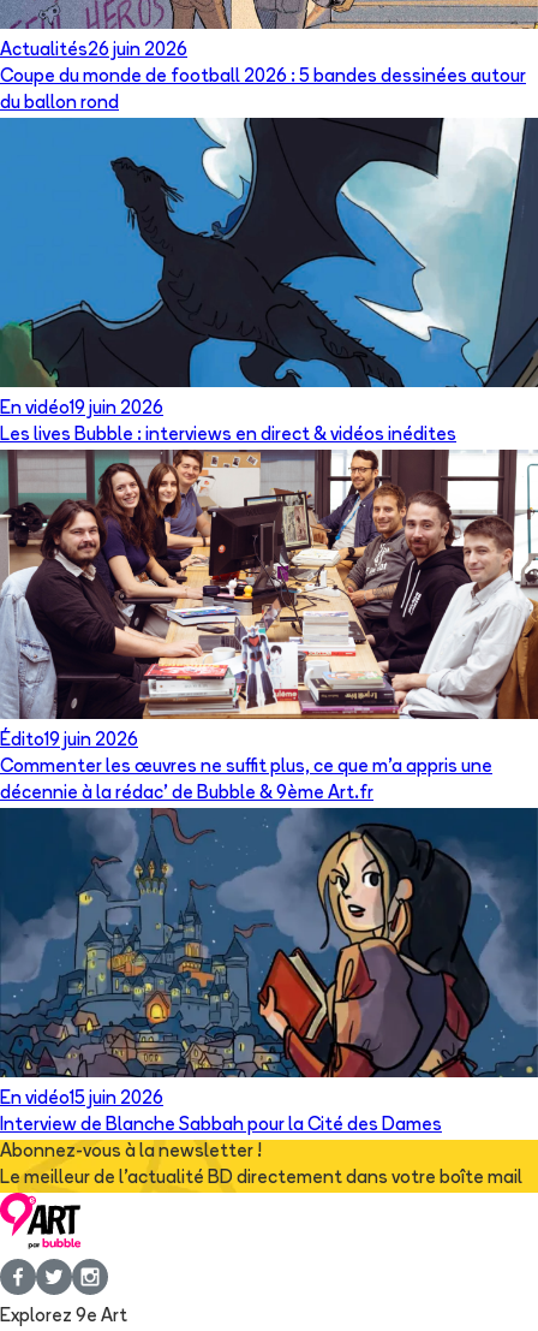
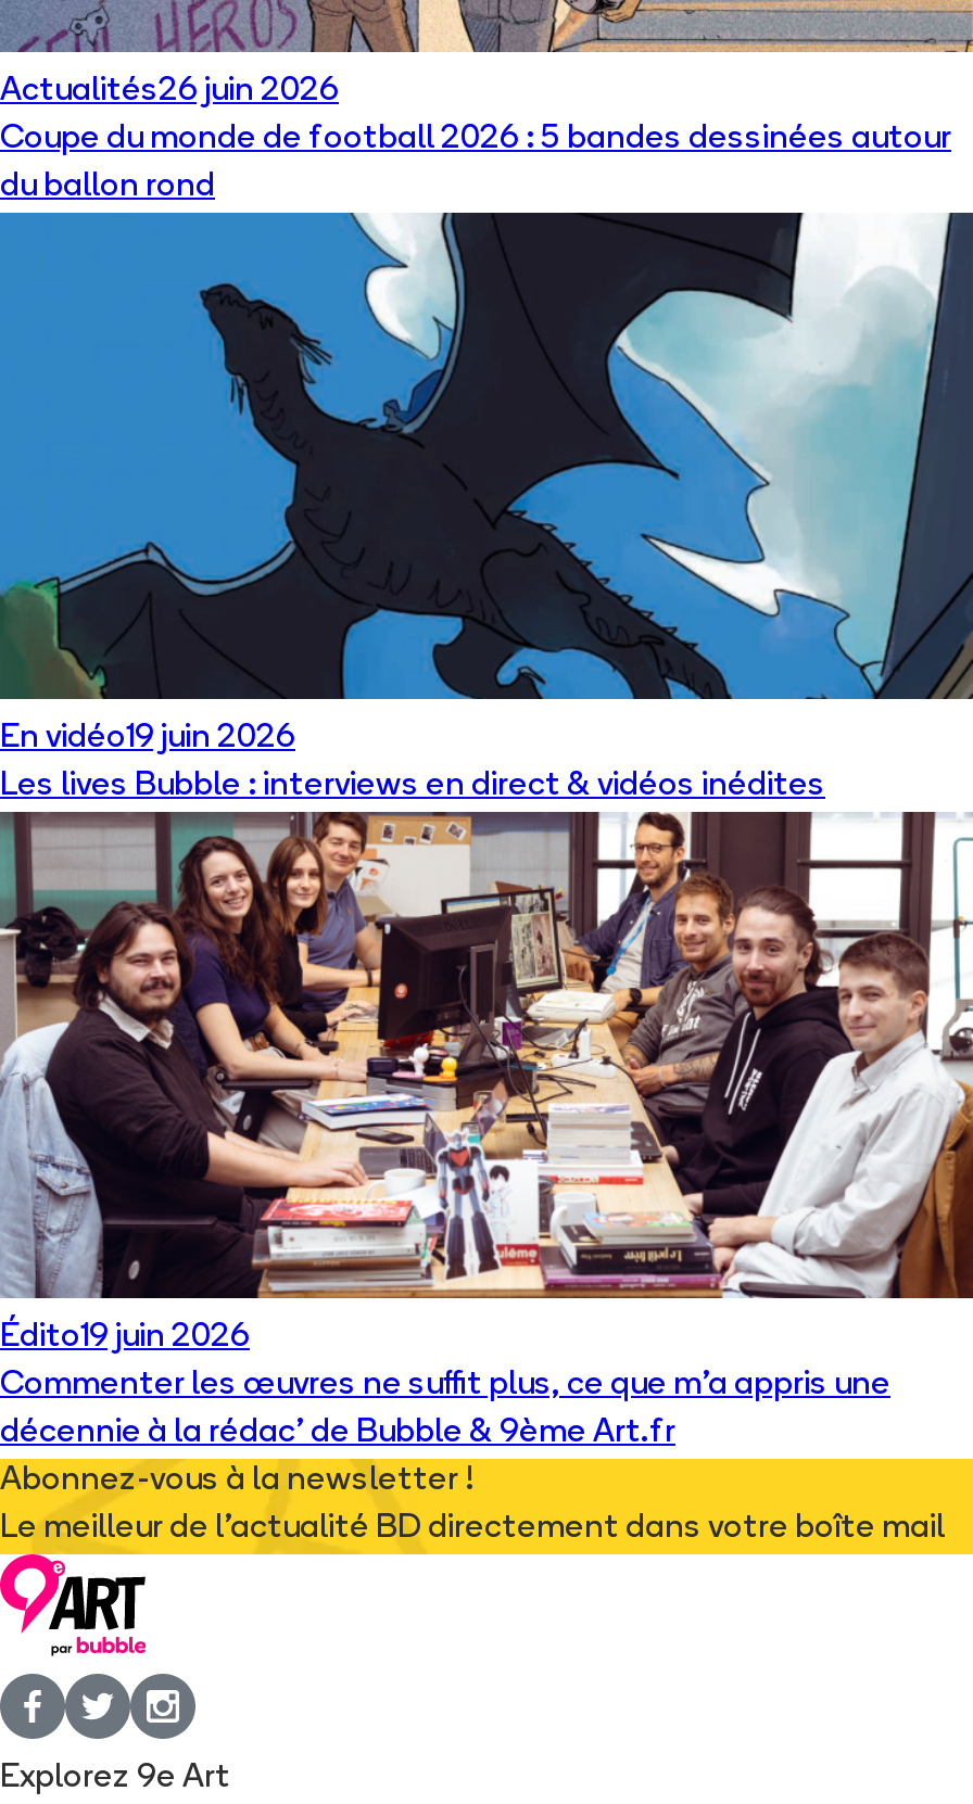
[0,807,534,1135] [image] | En vidéo15 juin 2026 | Interview de Blanche Sabbah pour la Cité des Dames -> none

